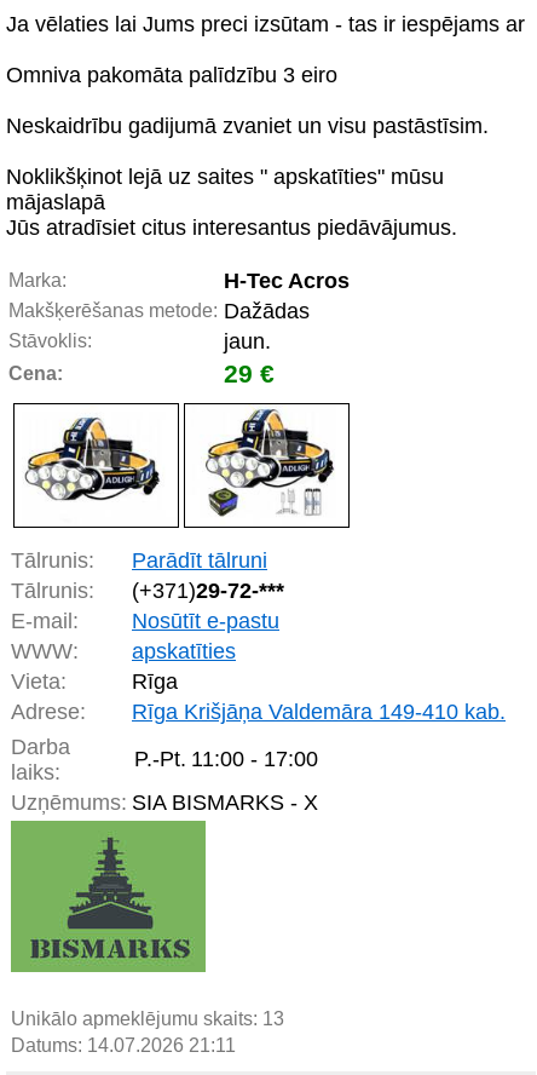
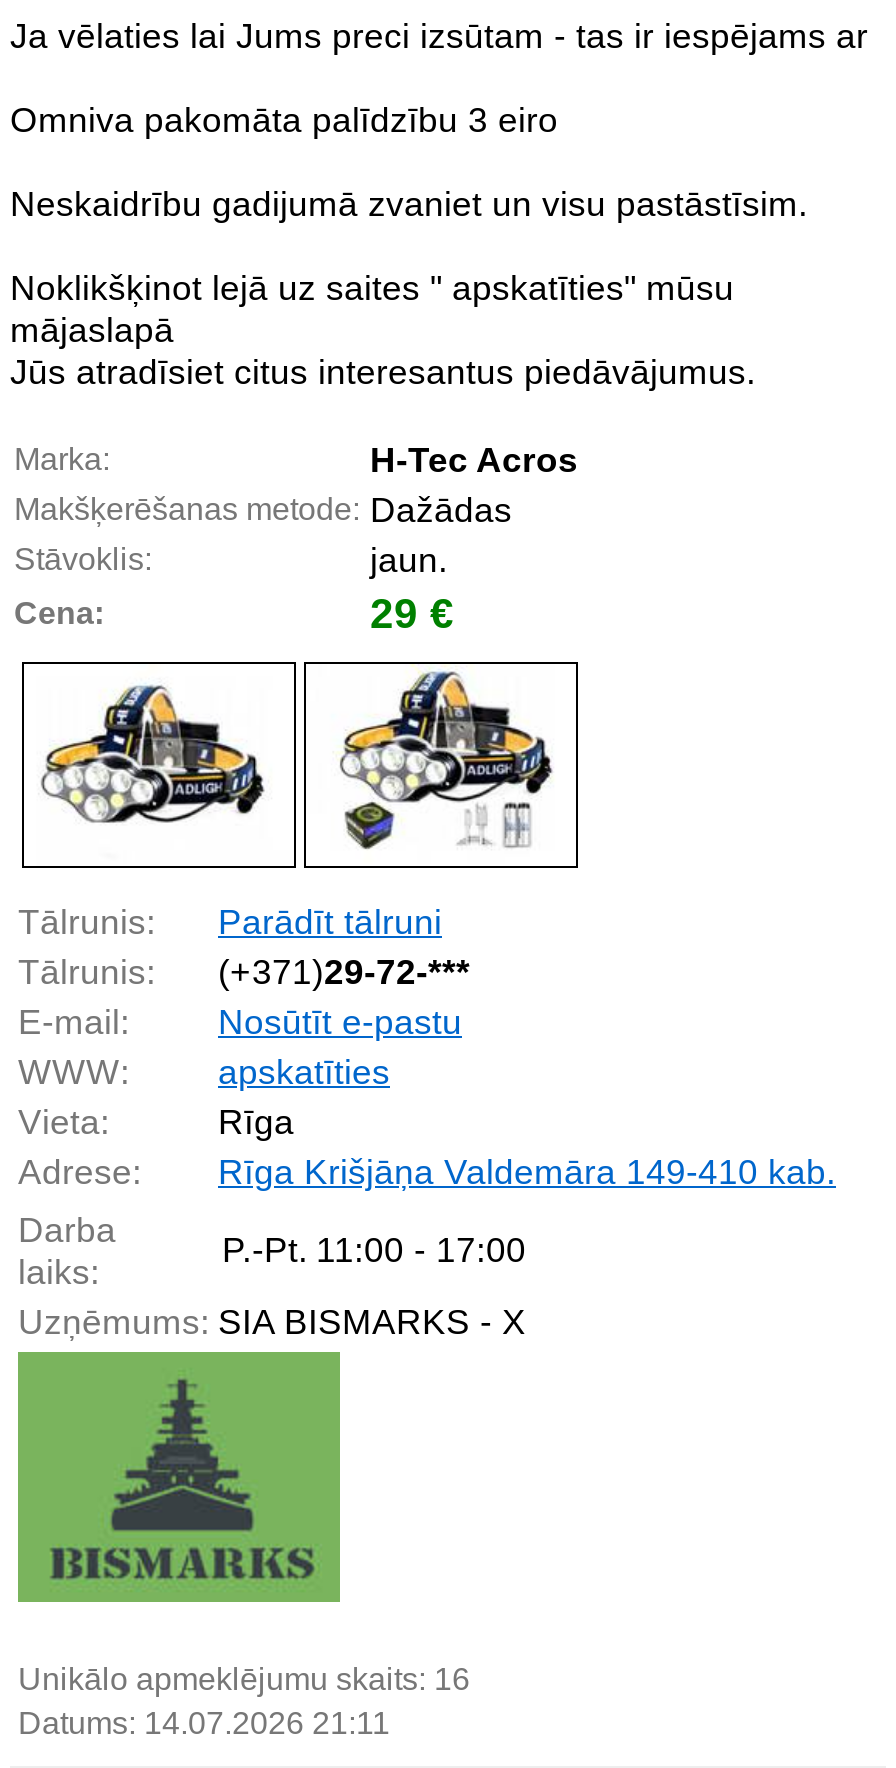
[11,1008,284,1029] Unikālo apmeklējumu skaits: 13 -> [18,1662,470,1696] Unikālo apmeklējumu skaits: 16

